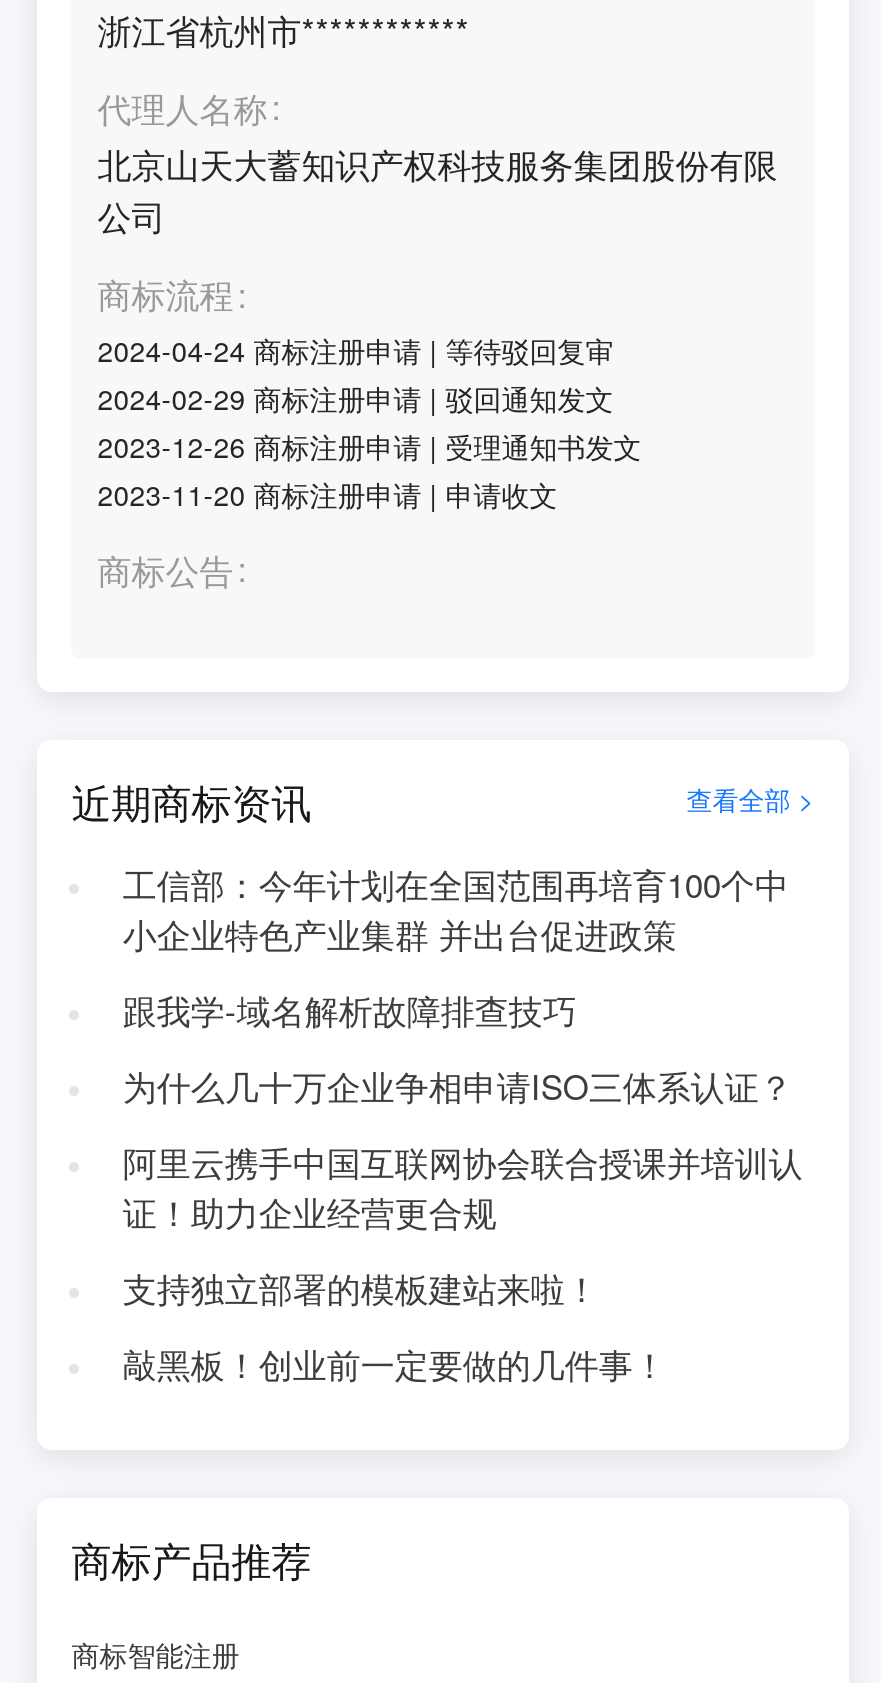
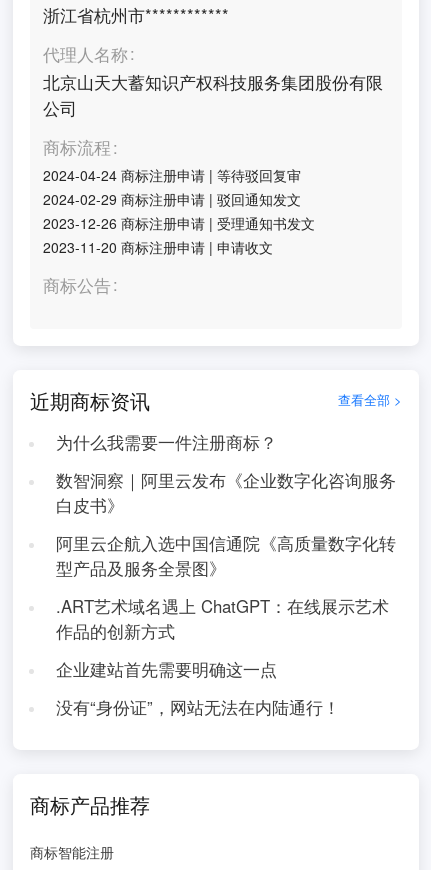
[123,860,789,958] 工信部：今年计划在全国范围再培育100个中 | 小企业特色产业集群 并出台促进政策 -> [56,430,277,454] 为什么我需要一件注册商标？
[123,986,577,1034] 跟我学-域名解析故障排查技巧 -> [56,468,396,517] 数智洞察｜阿里云发布《企业数字化咨询服务 | 白皮书》
[123,1062,793,1110] 为什么几十万企业争相申请ISO三体系认证？ -> [56,531,396,580] 阿里云企航入选中国信通院《高质量数字化转 | 型产品及服务全景图》
[123,1138,803,1236] 阿里云携手中国互联网协会联合授课并培训认 | 证！助力企业经营更合规 -> [56,594,389,643] .ART艺术域名遇上 ChatGPT：在线展示艺术 | 作品的创新方式
[123,1264,599,1312] 支持独立部署的模板建站来啦！ -> [56,657,277,681] 企业建站首先需要明确这一点
[123,1340,667,1388] 敲黑板！创业前一定要做的几件事！ -> [56,695,340,719] 没有“身份证”，网站无法在内陆通行！

